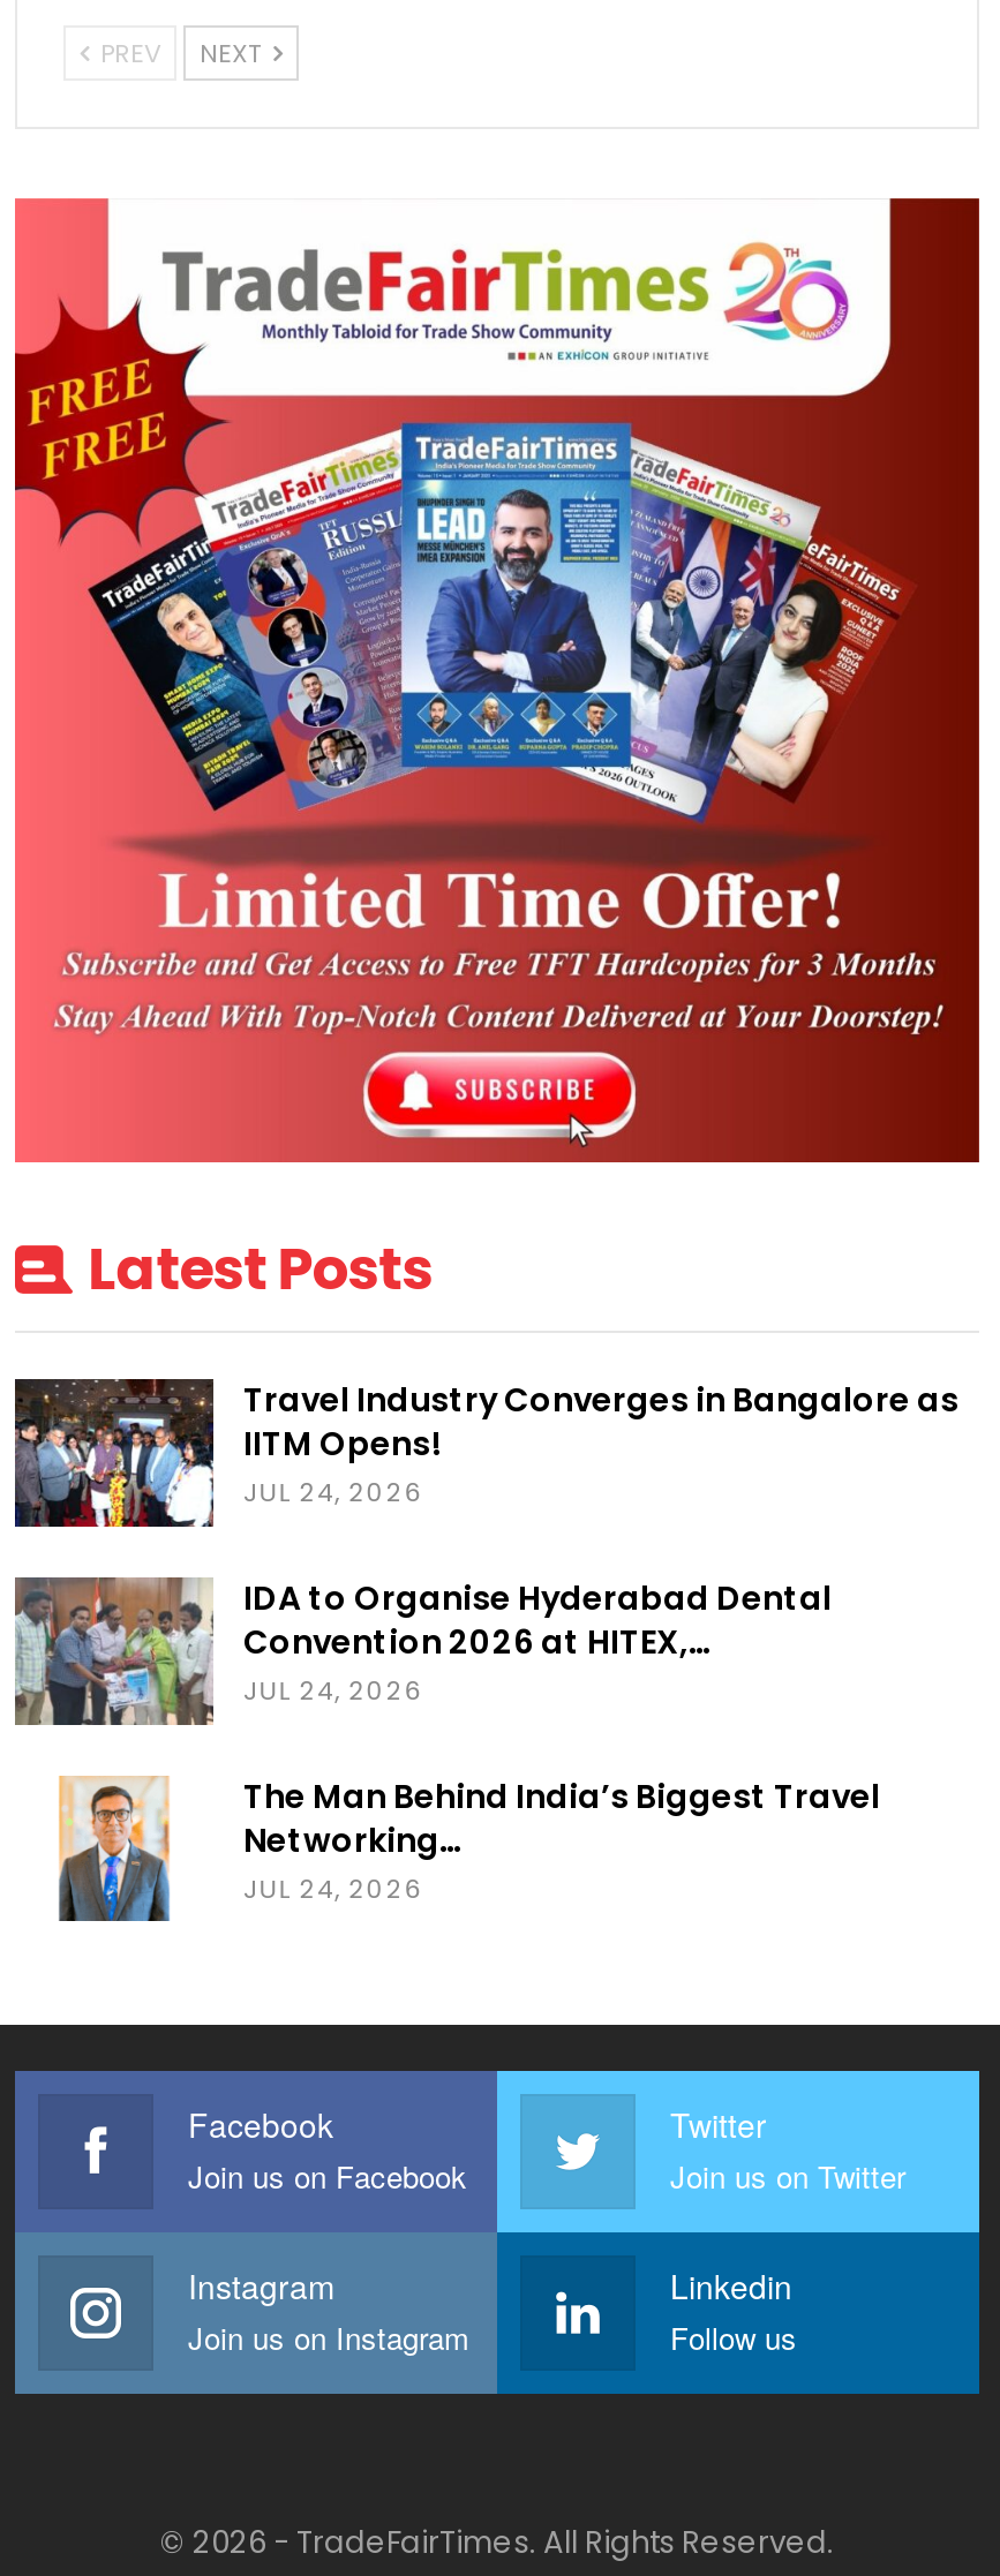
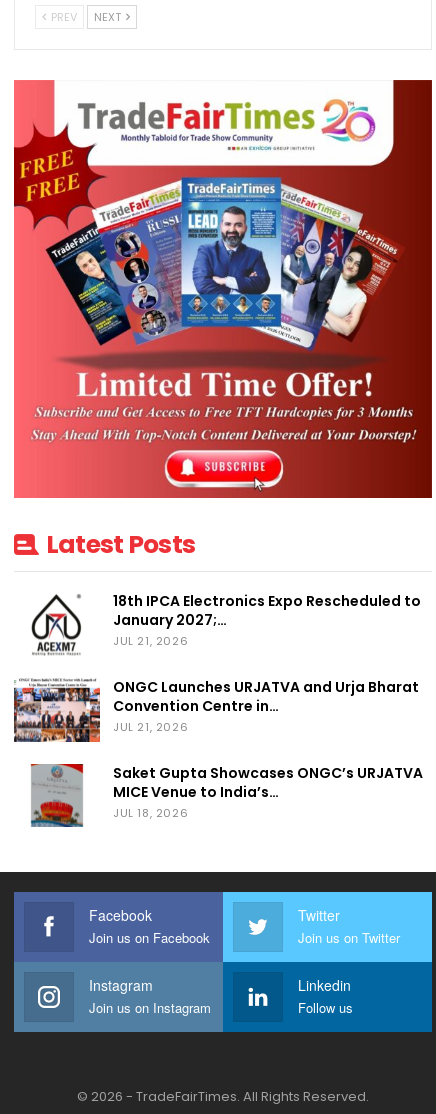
[13,1377,958,1529] [image] | Travel Industry Converges in Bangalore as | IITM Opens! | JUL 24, 2026 -> [14,591,421,656] [image] | 18th IPCA Electronics Expo Rescheduled to | January 2027;… | JUL 21, 2026
[13,1575,832,1727] [image] | IDA to Organise Hyderabad Dental | Convention 2026 at HITEX,… | JUL 24, 2026 -> [13,677,419,743] [image] | ONGC Launches URJATVA and Urja Bharat | Convention Centre in… | JUL 21, 2026
[54,1772,880,1923] [image] | The Man Behind India’s Biggest Travel | Networking… | JUL 24, 2026 -> [30,762,423,827] [image] | Saket Gupta Showcases ONGC’s URJATVA | MICE Venue to India’s… | JUL 18, 2026

